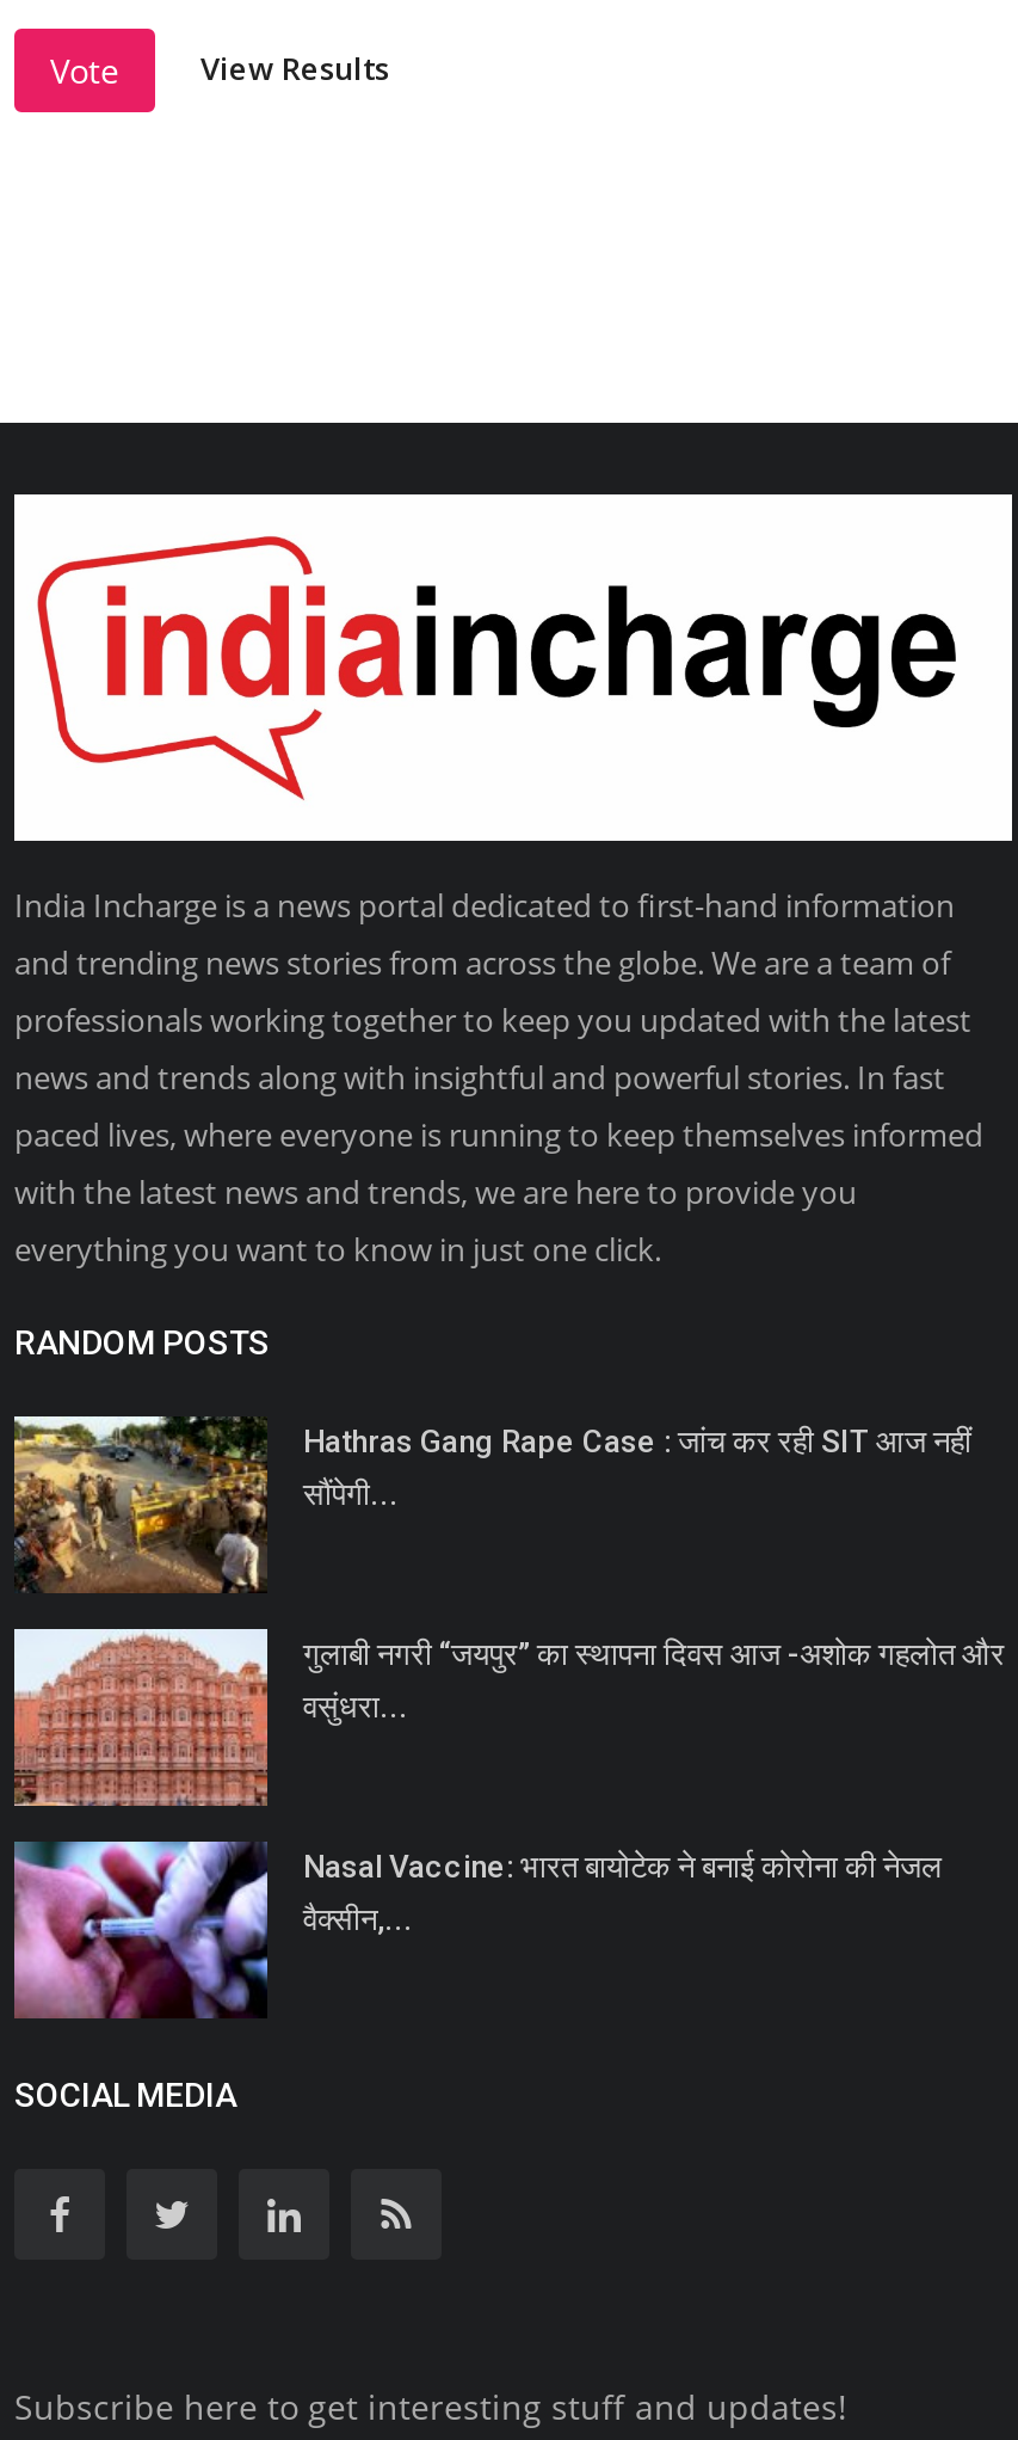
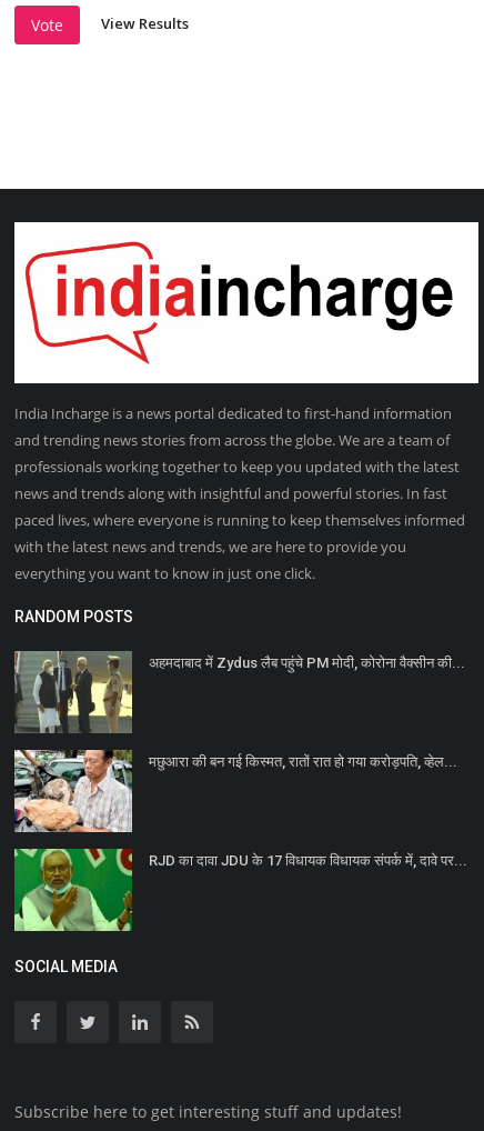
[14,1416,971,1593] [image] | Hathras Gang Rape Case : जांच कर रही SIT आज नहीं | सौंपेगी... -> [14,651,465,733] [image] | अहमदाबाद में Zydus लैब पहुंचे PM मोदी, कोरोना वैक्सीन की...
[12,1627,1005,1808] [image] | गुलाबी नगरी “जयपुर” का स्थापना दिवस आज -अशोक गहलोत और | वसुंधरा... -> [13,749,457,833] [image] | मछुआरा की बन गई किस्मत, रातों रात हो गया करोड़पति, व्हेल...
[12,1839,943,2018] [image] | Nasal Vaccine: भारत बायोटेक ने बनाई कोरोना की नेजल | वैक्सीन,... -> [13,848,467,932] [image] | RJD का दावा JDU के 17 विधायक विधायक संपर्क में, दावे पर...

